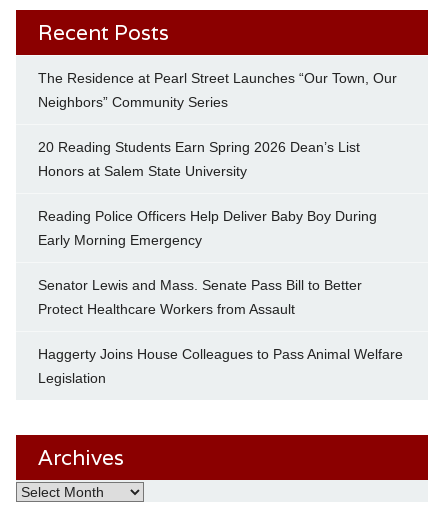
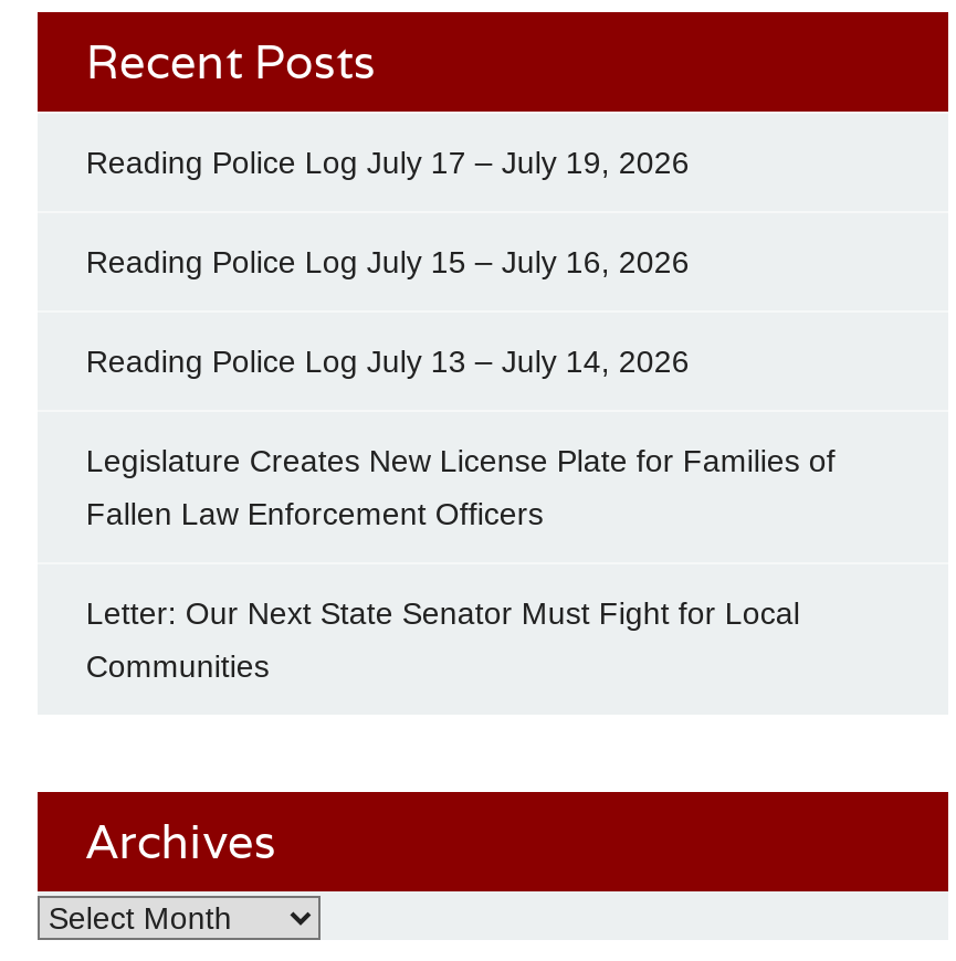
[38,70,403,386] The Residence at Pearl Street Launches “Our Town, Our | Neighbors” Community Series | 20 Reading Students Earn Spring 2026 Dean’s List | Honors at Salem State University | Reading Police Officers Help Deliver Baby Boy During | Early Morning Emergency | Senator Lewis and Mass. Senate Pass Bill to Better | Protect Healthcare Workers from Assault | Haggerty Joins House Colleagues to Pass Animal Welfare | Legislation -> [86,144,835,683] Reading Police Log July 17 – July 19, 2026 | Reading Police Log July 15 – July 16, 2026 | Reading Police Log July 13 – July 14, 2026 | Legislature Creates New License Plate for Families of | Fallen Law Enforcement Officers | Letter: Our Next State Senator Must Fight for Local | Communities

